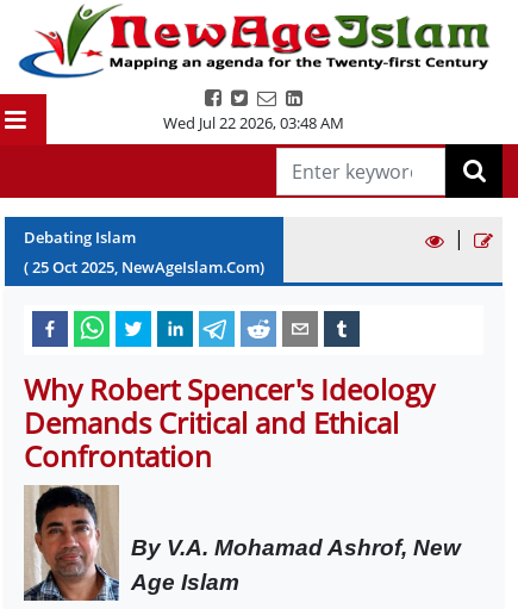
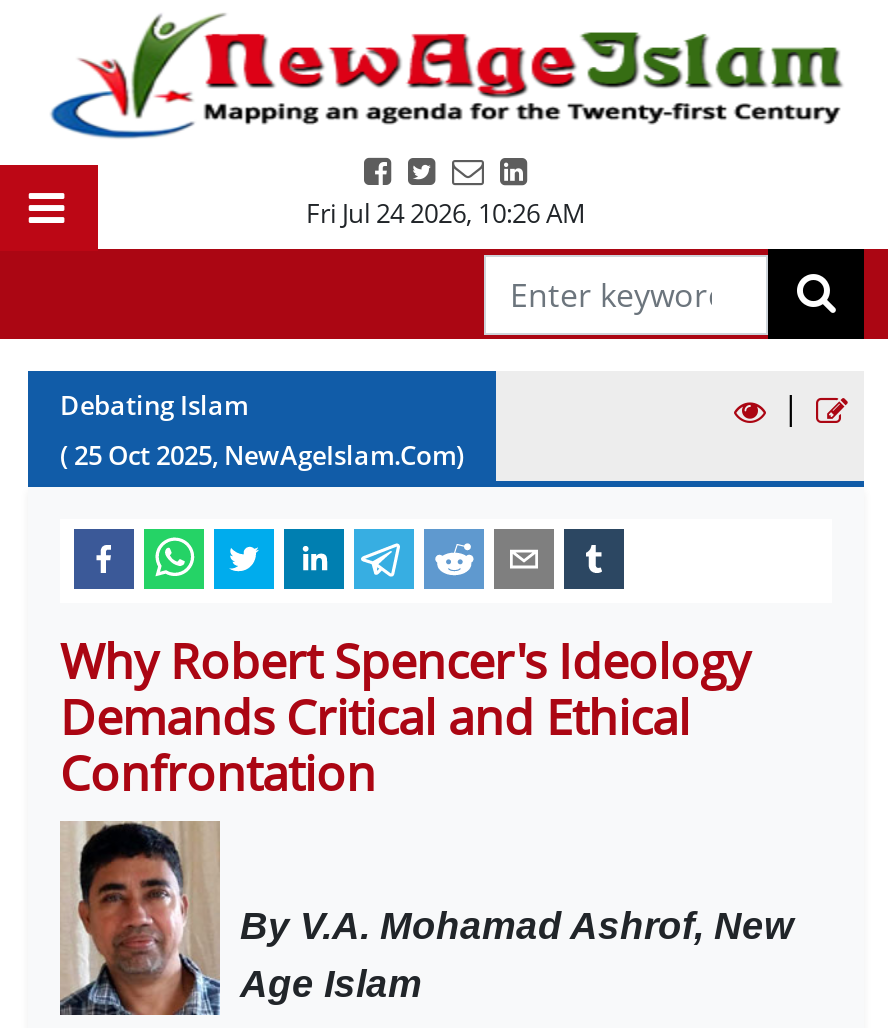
[163,112,344,133] Wed Jul 22 2026, 03:48 AM -> [306,195,586,231] Fri Jul 24 2026, 10:26 AM

